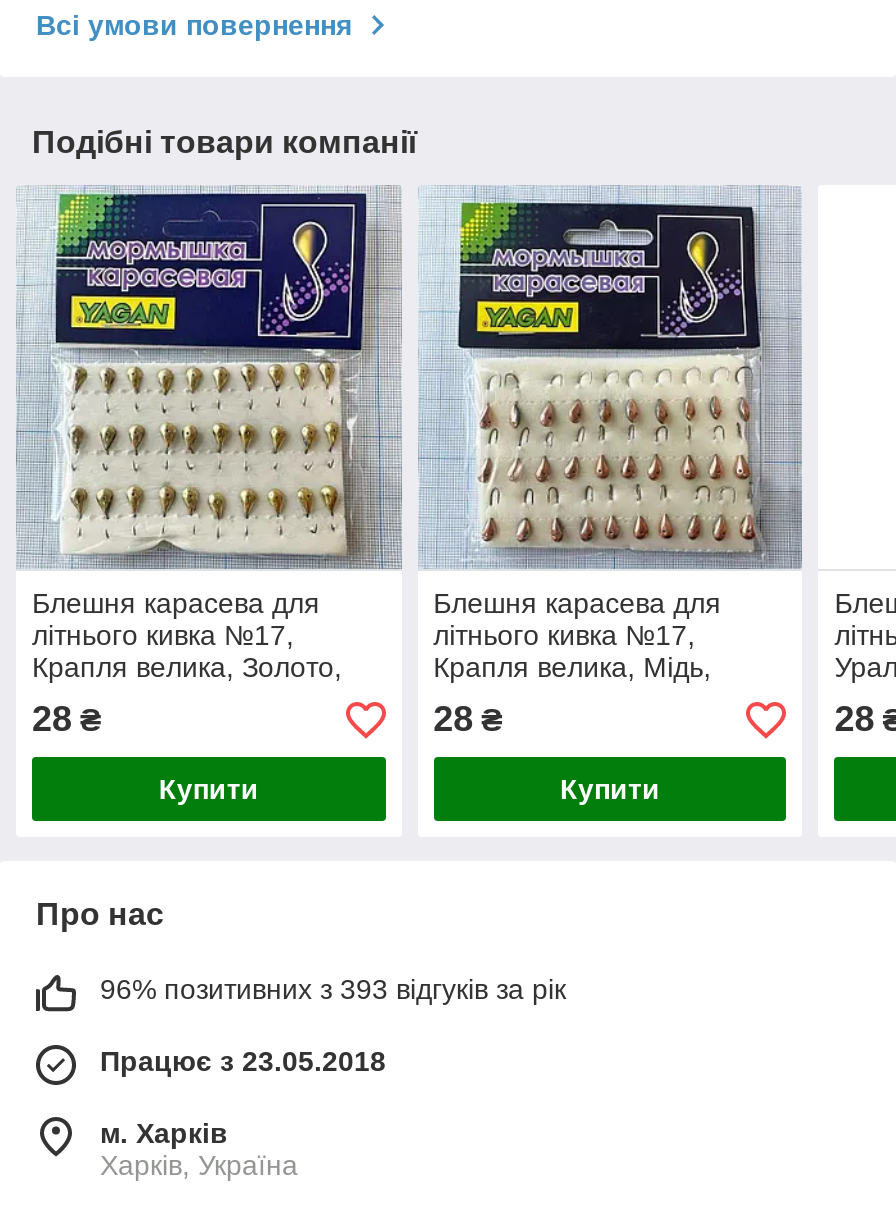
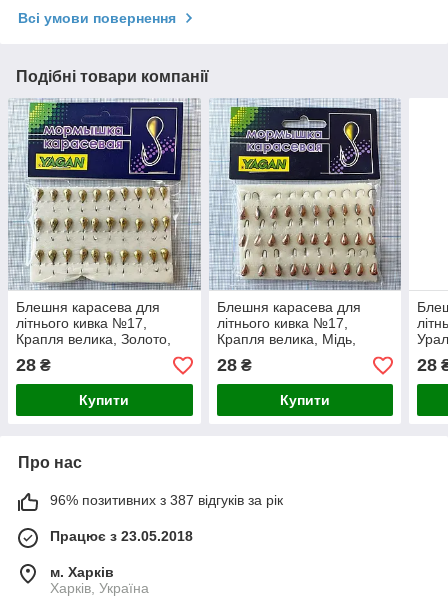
[100,974,566,1006] 96% позитивних з 393 відгуків за рік -> [50,492,283,508] 96% позитивних з 387 відгуків за рік

